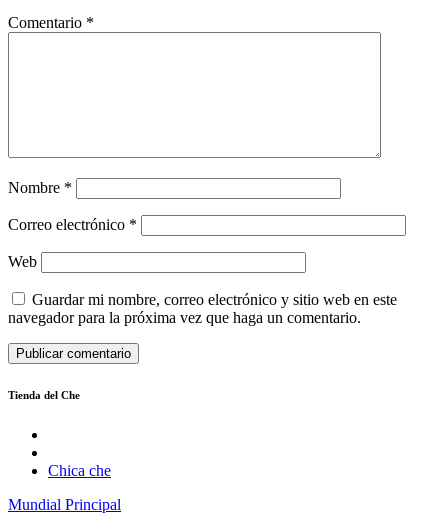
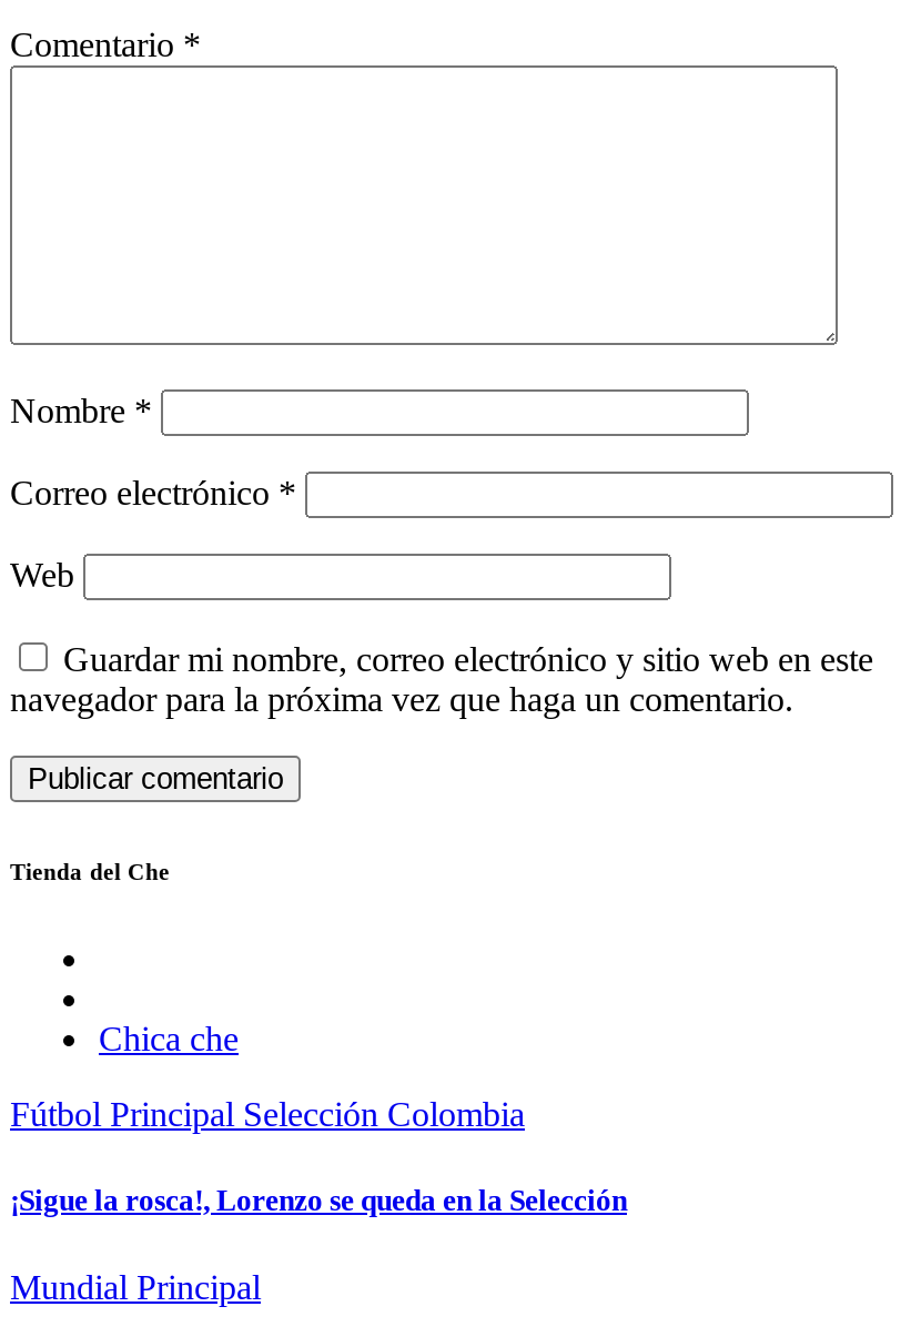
none -> [10,1094,627,1217] Fútbol Principal Selección Colombia | ¡Sigue la rosca!, Lorenzo se queda en la Selección

